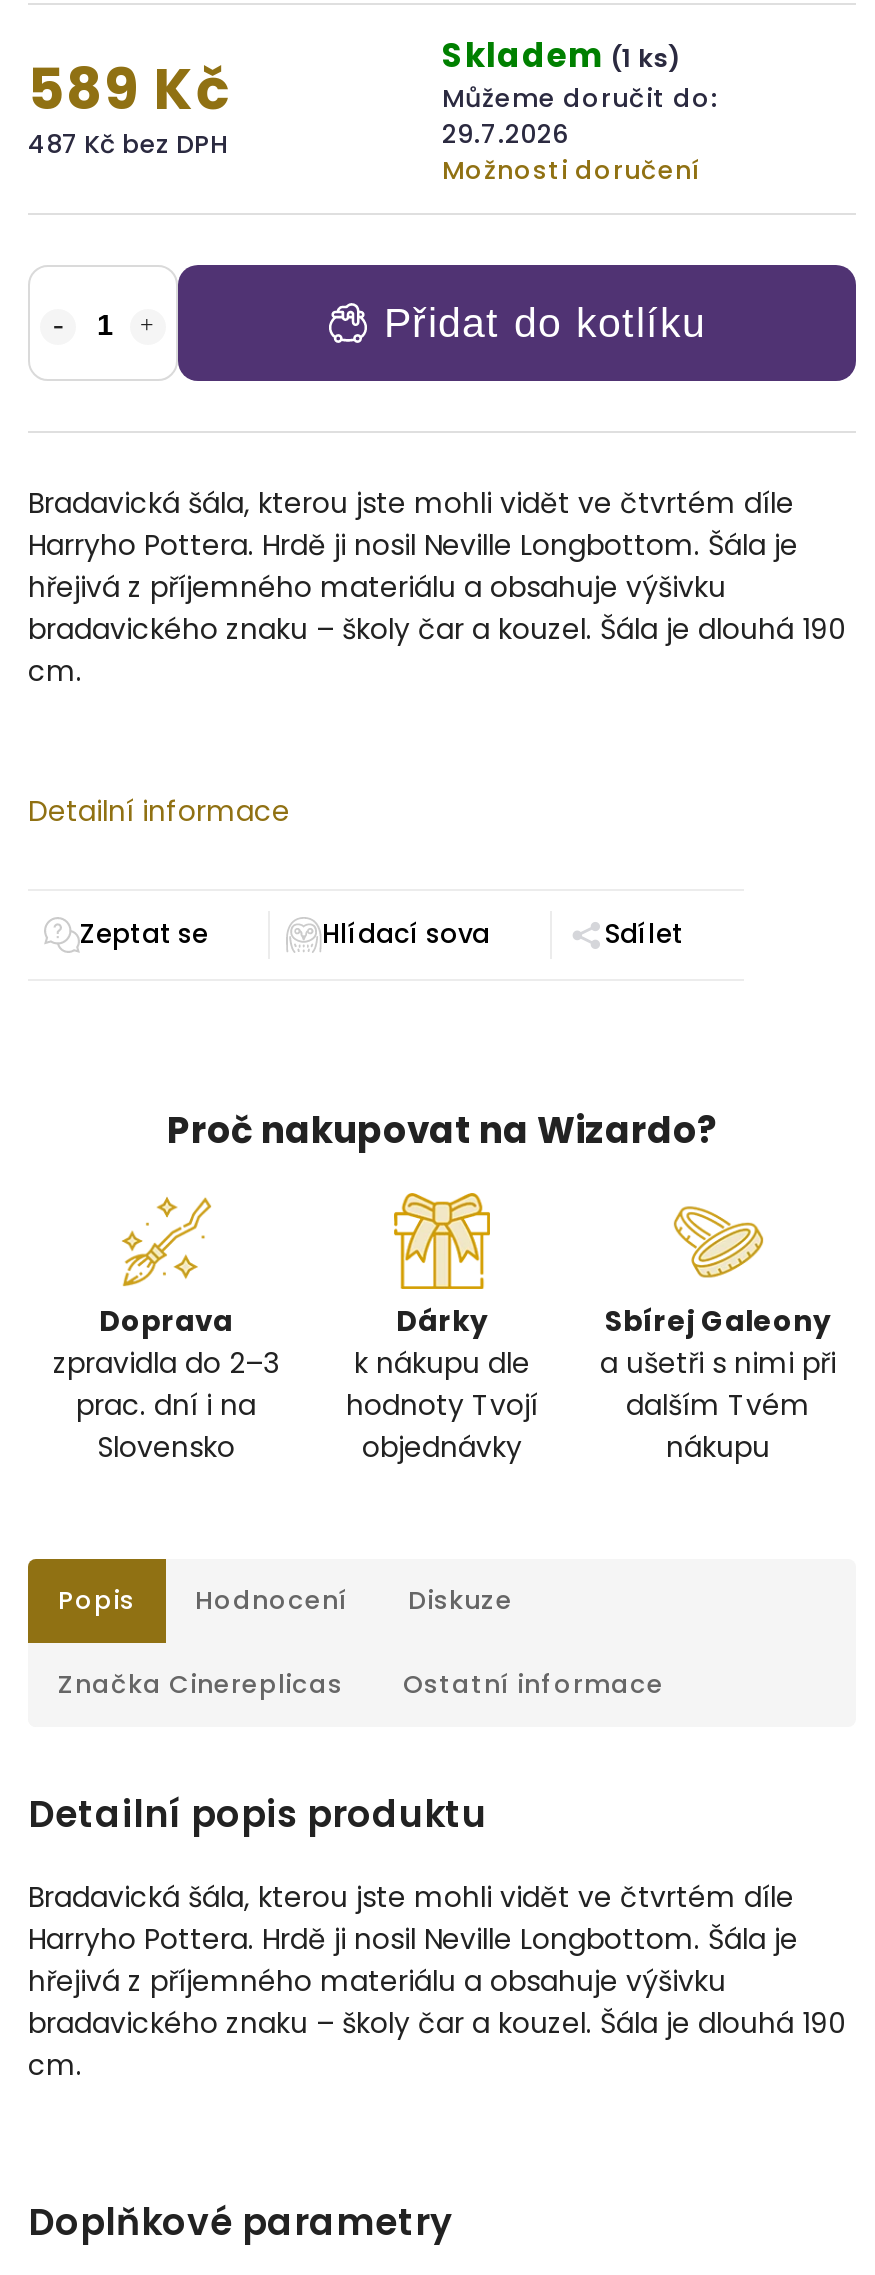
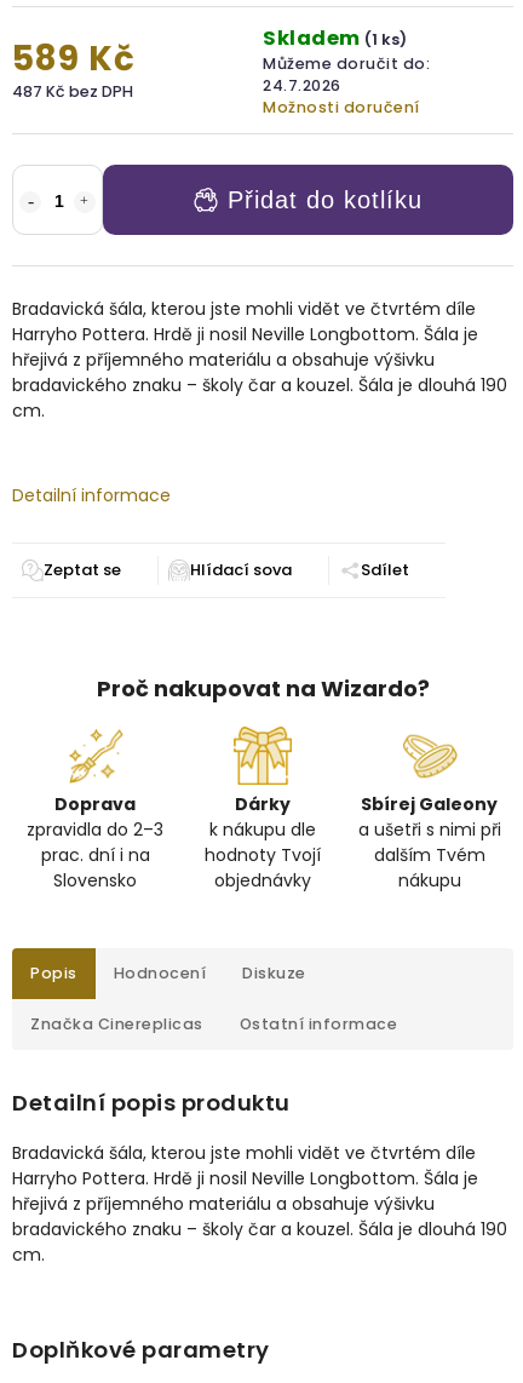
[442,116,569,150] 29.7.2026 -> [263,74,341,95] 24.7.2026

